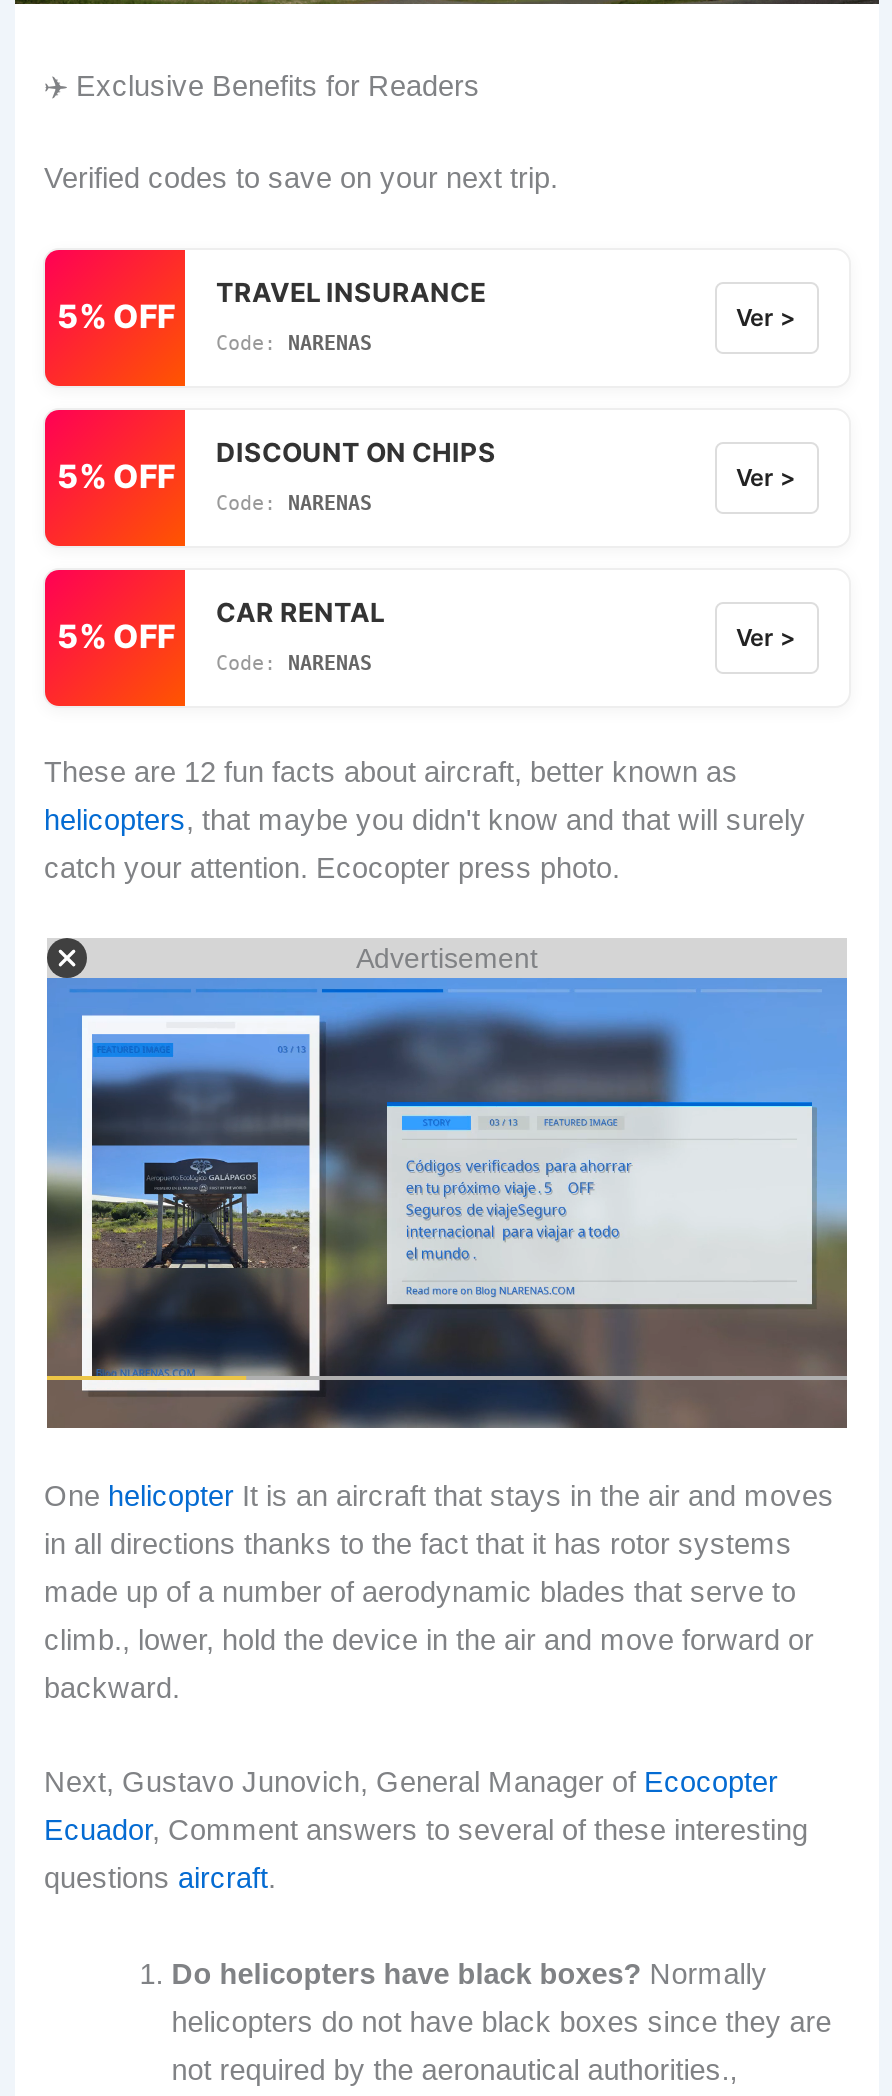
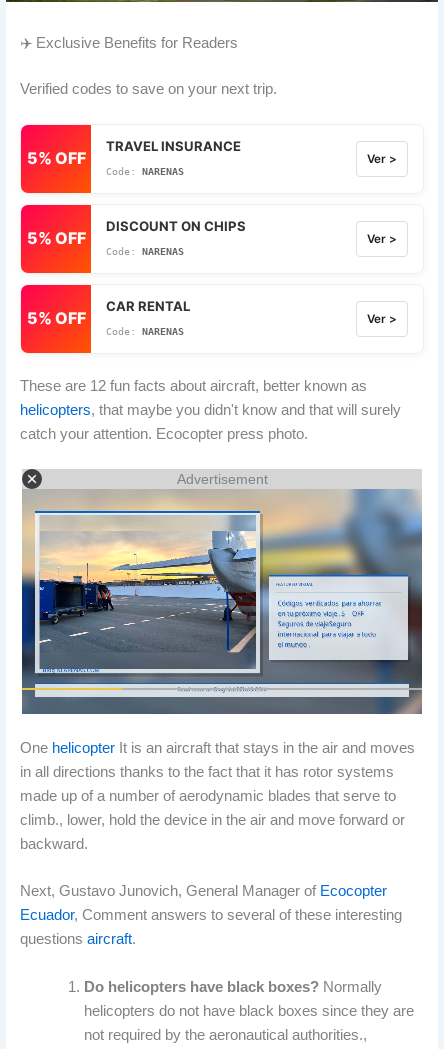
[45,976,849,1428] [image] -> [21,488,423,714] [image]

